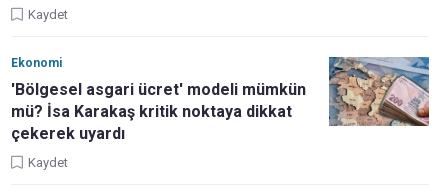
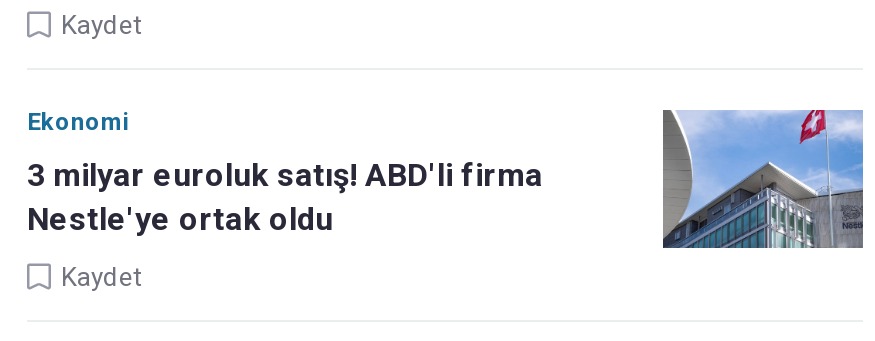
[328,56,430,127] [image] -> [663,108,865,250] [image]
[11,80,306,143] 'Bölgesel asgari ücret' modeli mümkün | mü? İsa Karakaş kritik noktaya dikkat | çekerek uyardı -> [27,156,543,238] 3 milyar euroluk satış! ABD'li firma | Nestle'ye ortak oldu

